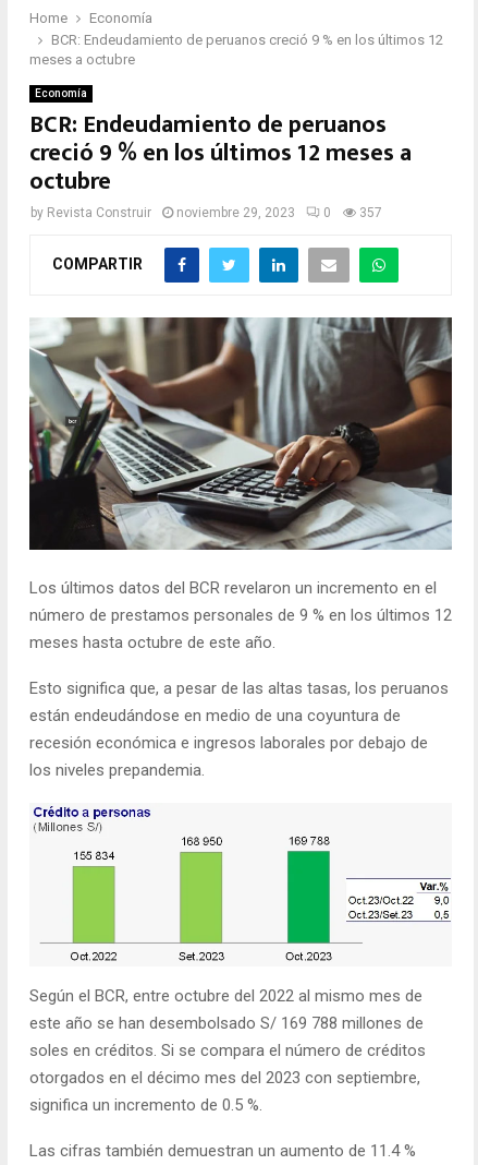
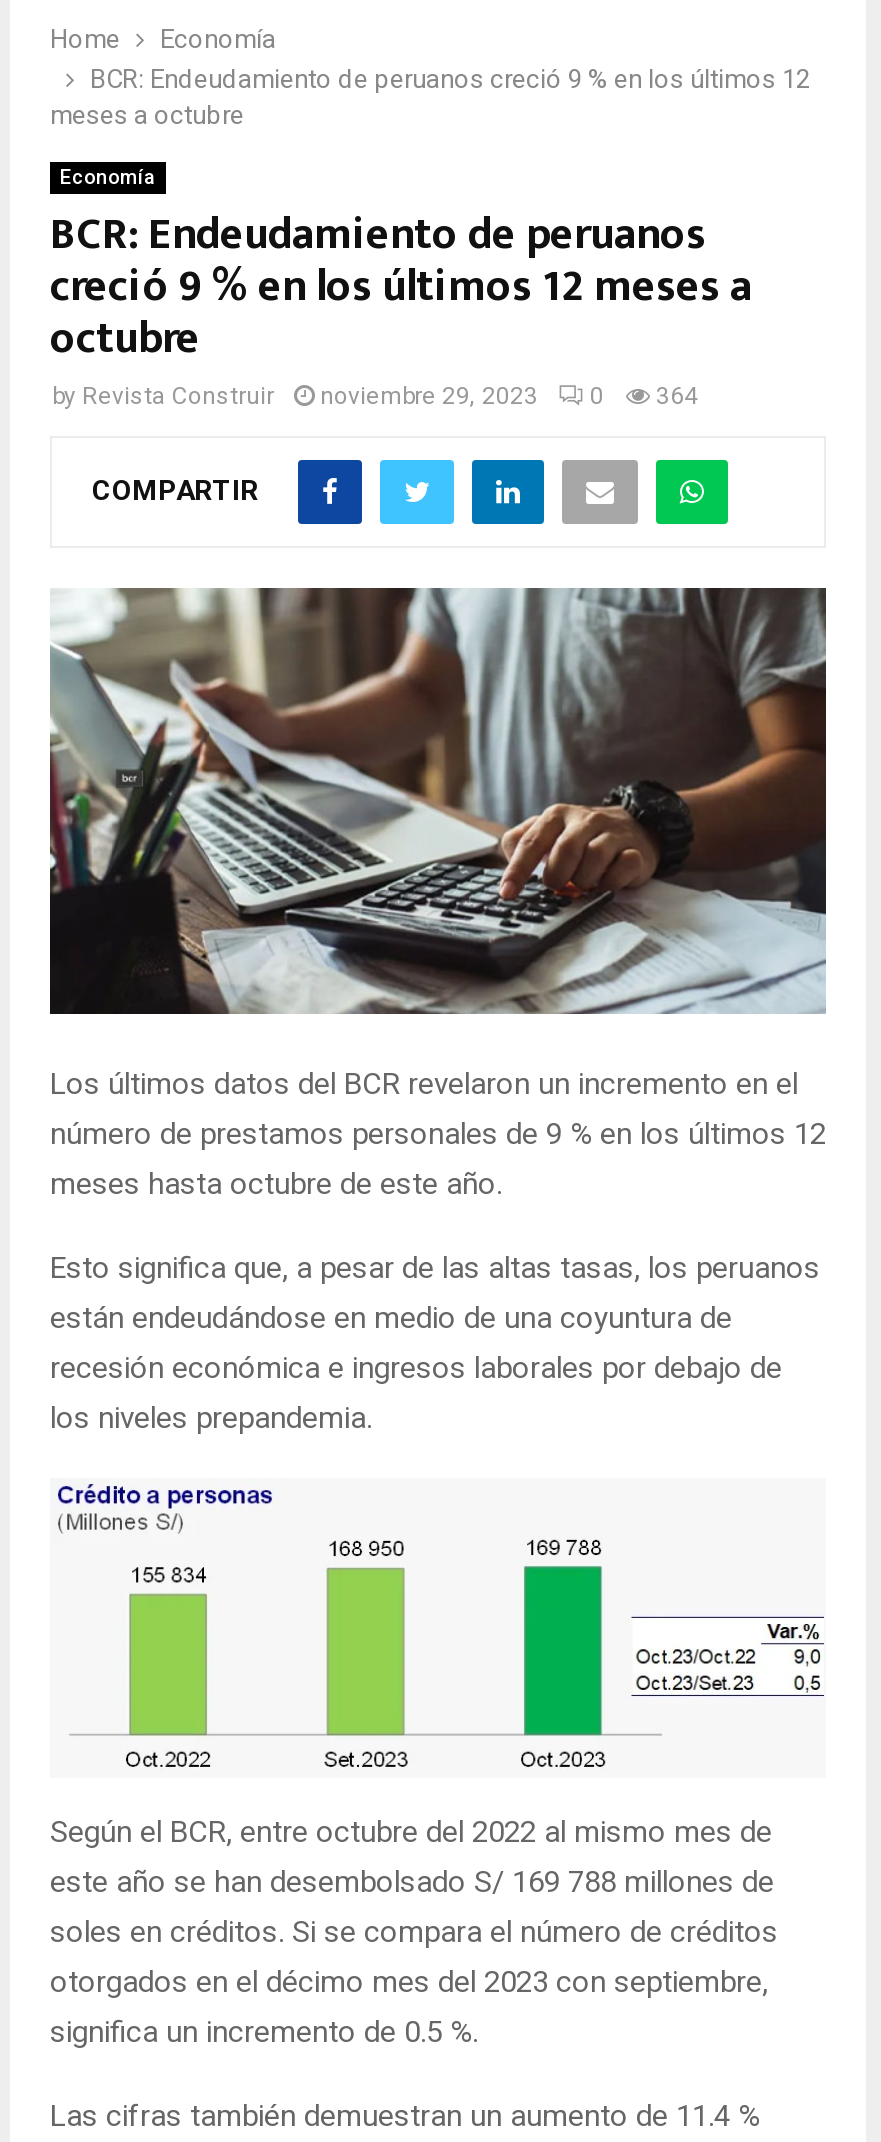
[30,205,382,220] by Revista Construir noviembre 29, 2023 0 357 -> [52,382,698,410] by Revista Construir noviembre 29, 2023 0 364

